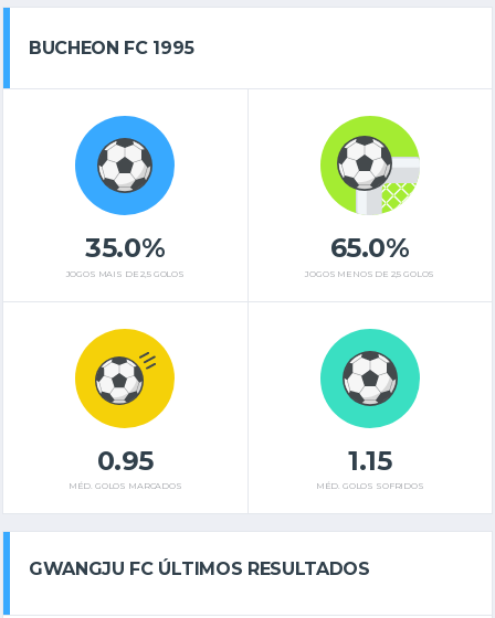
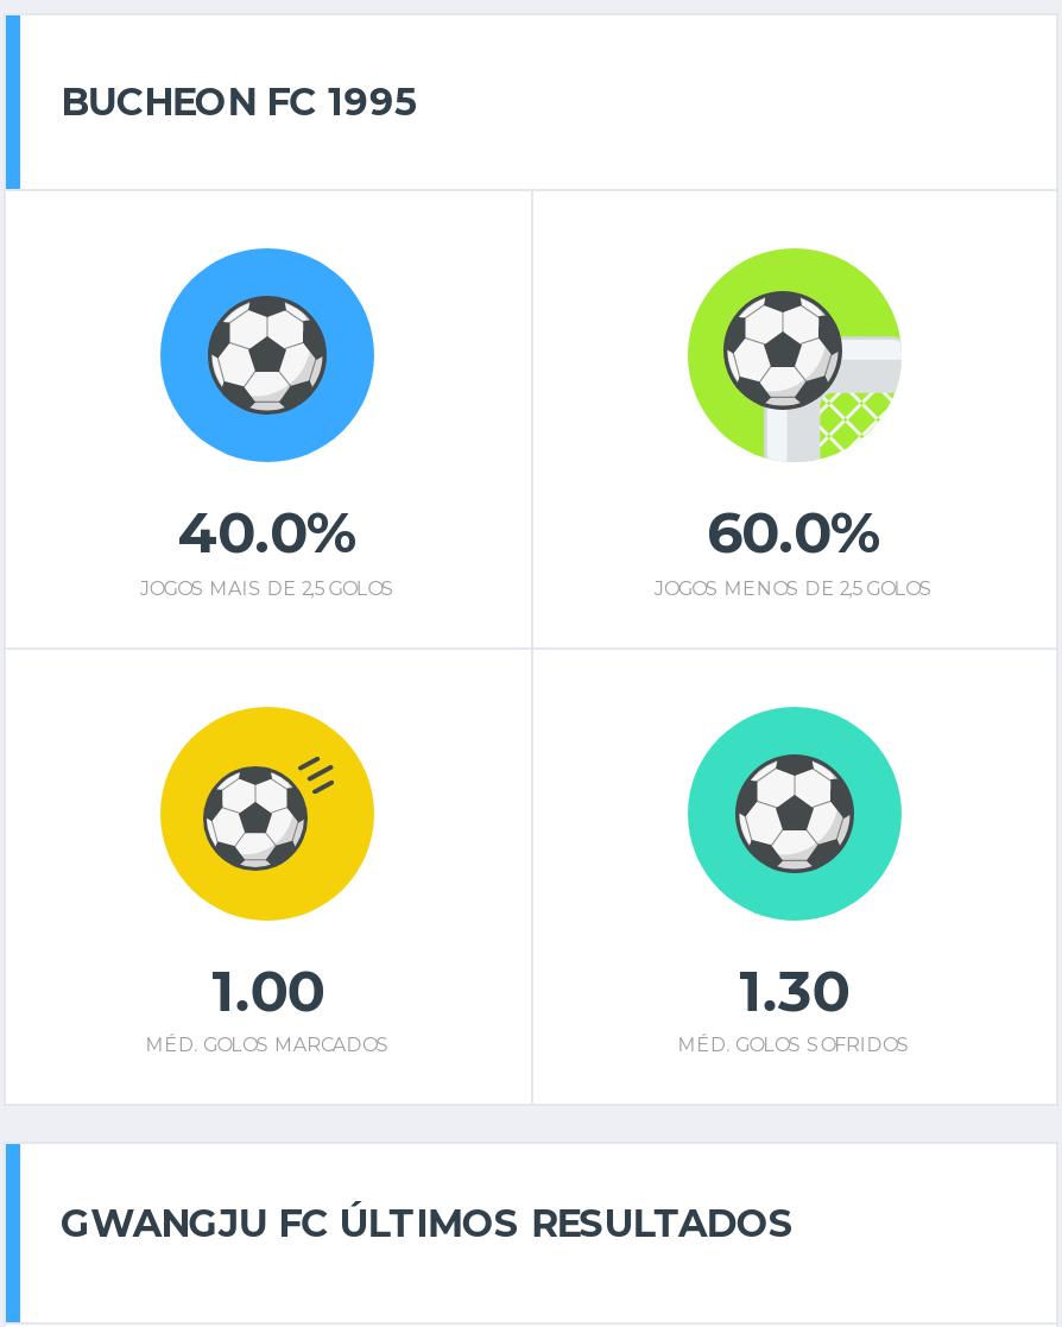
[86,232,165,264] 35.0% -> [178,497,358,566] 40.0%
[330,232,409,264] 65.0% -> [707,497,881,566] 60.0%
[97,444,153,476] 0.95 -> [212,955,324,1024] 1.00
[348,444,391,476] 1.15 -> [739,955,849,1024] 1.30

